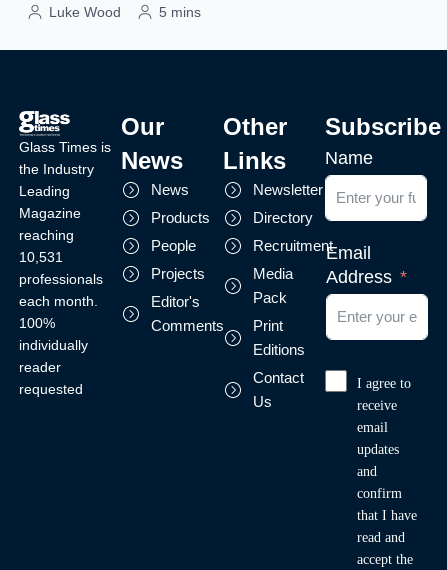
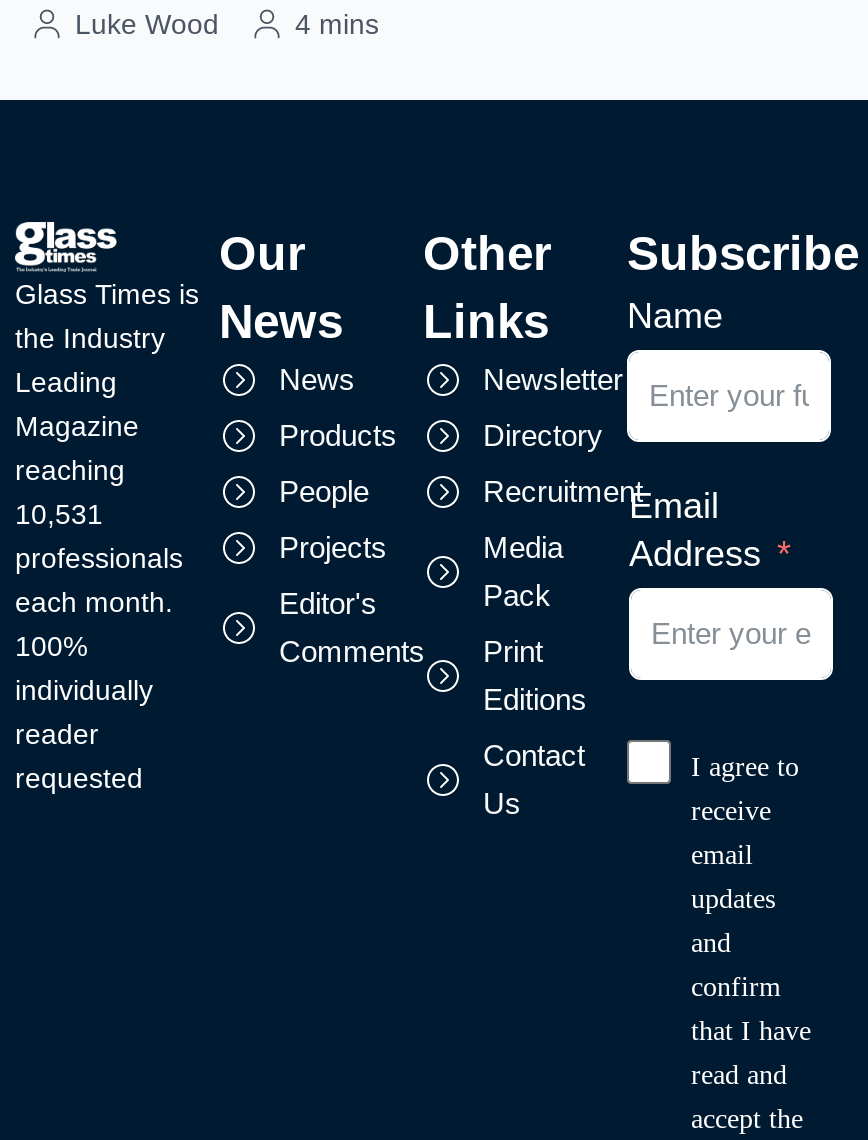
[159,4,201,20] 5 mins -> [295,8,379,40] 4 mins

